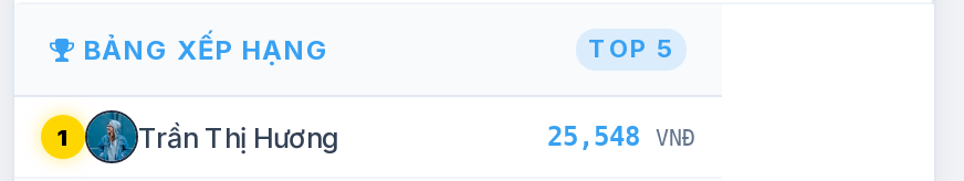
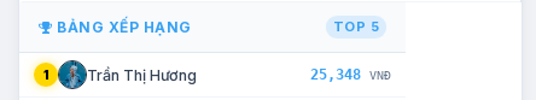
[547,120,695,151] 25,548 VNĐ -> [310,66,391,83] 25,348 VNĐ

